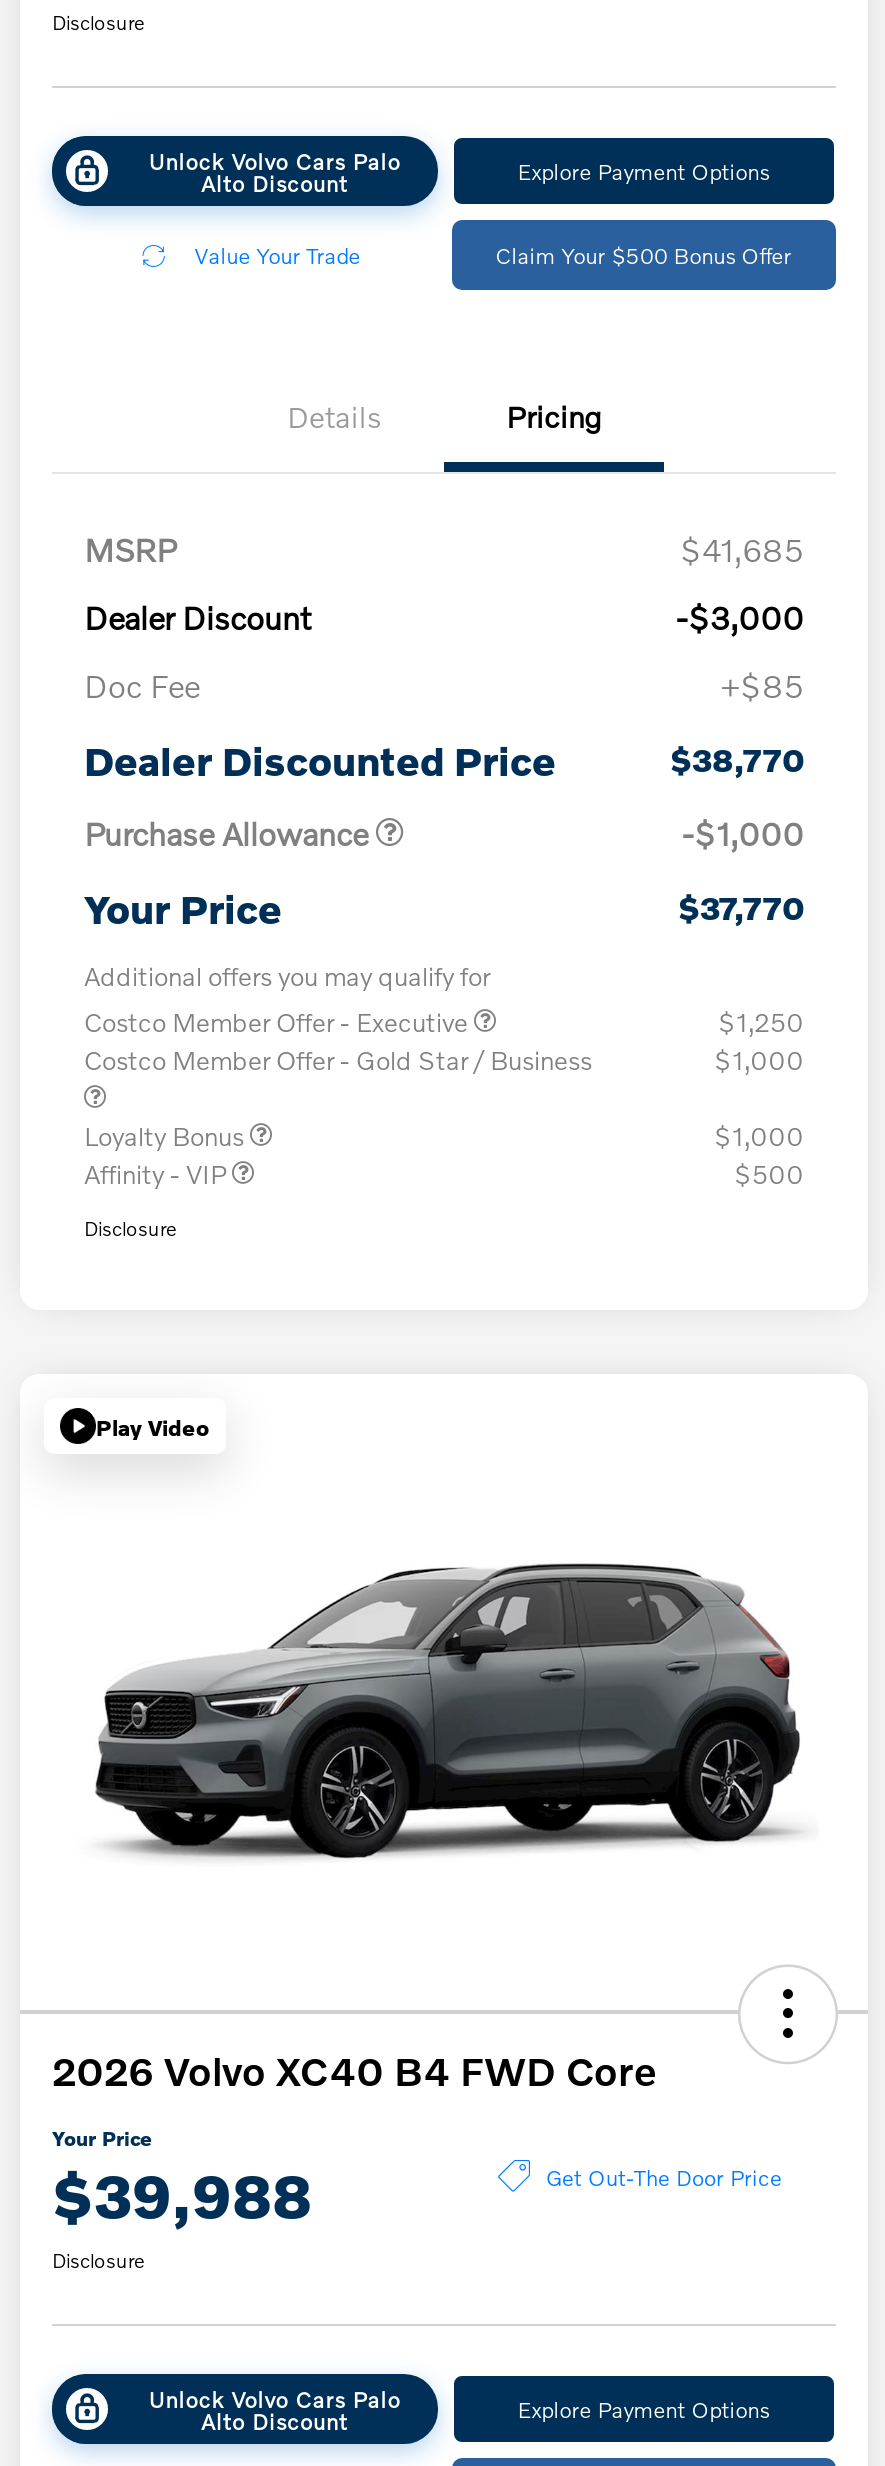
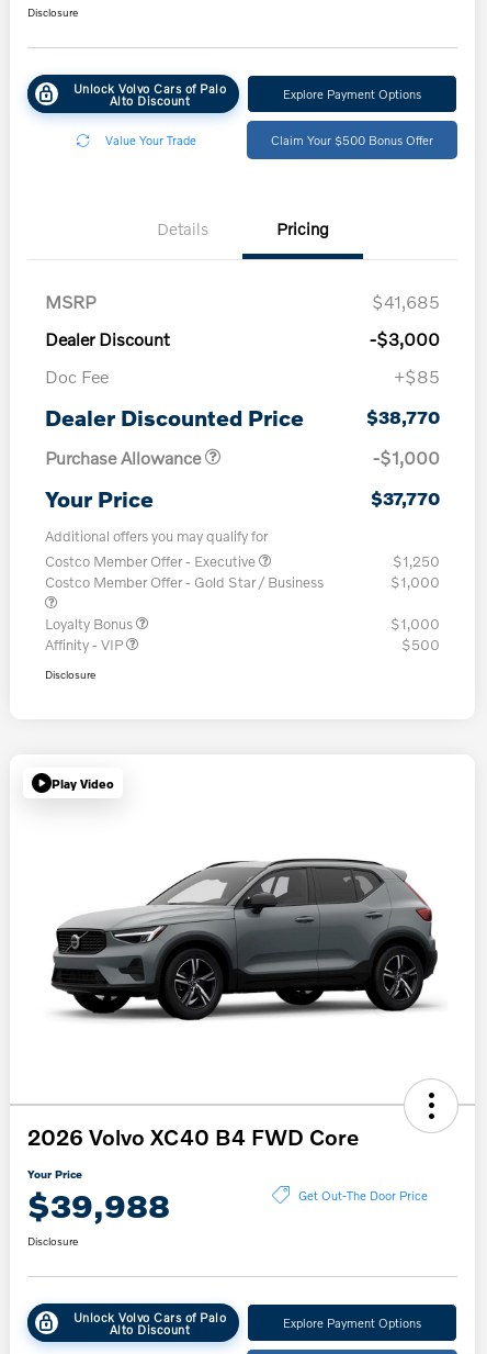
[148,145,400,173] Unlock Volvo Cars Palo -> [73,80,226,95] Unlock Volvo Cars of Palo
[148,2383,400,2411] Unlock Volvo Cars Palo -> [73,1309,226,1324] Unlock Volvo Cars of Palo

